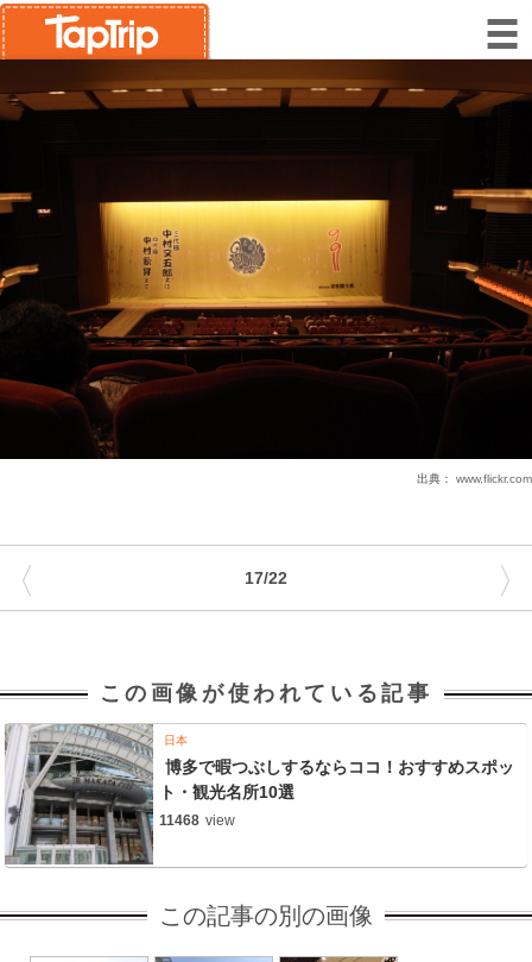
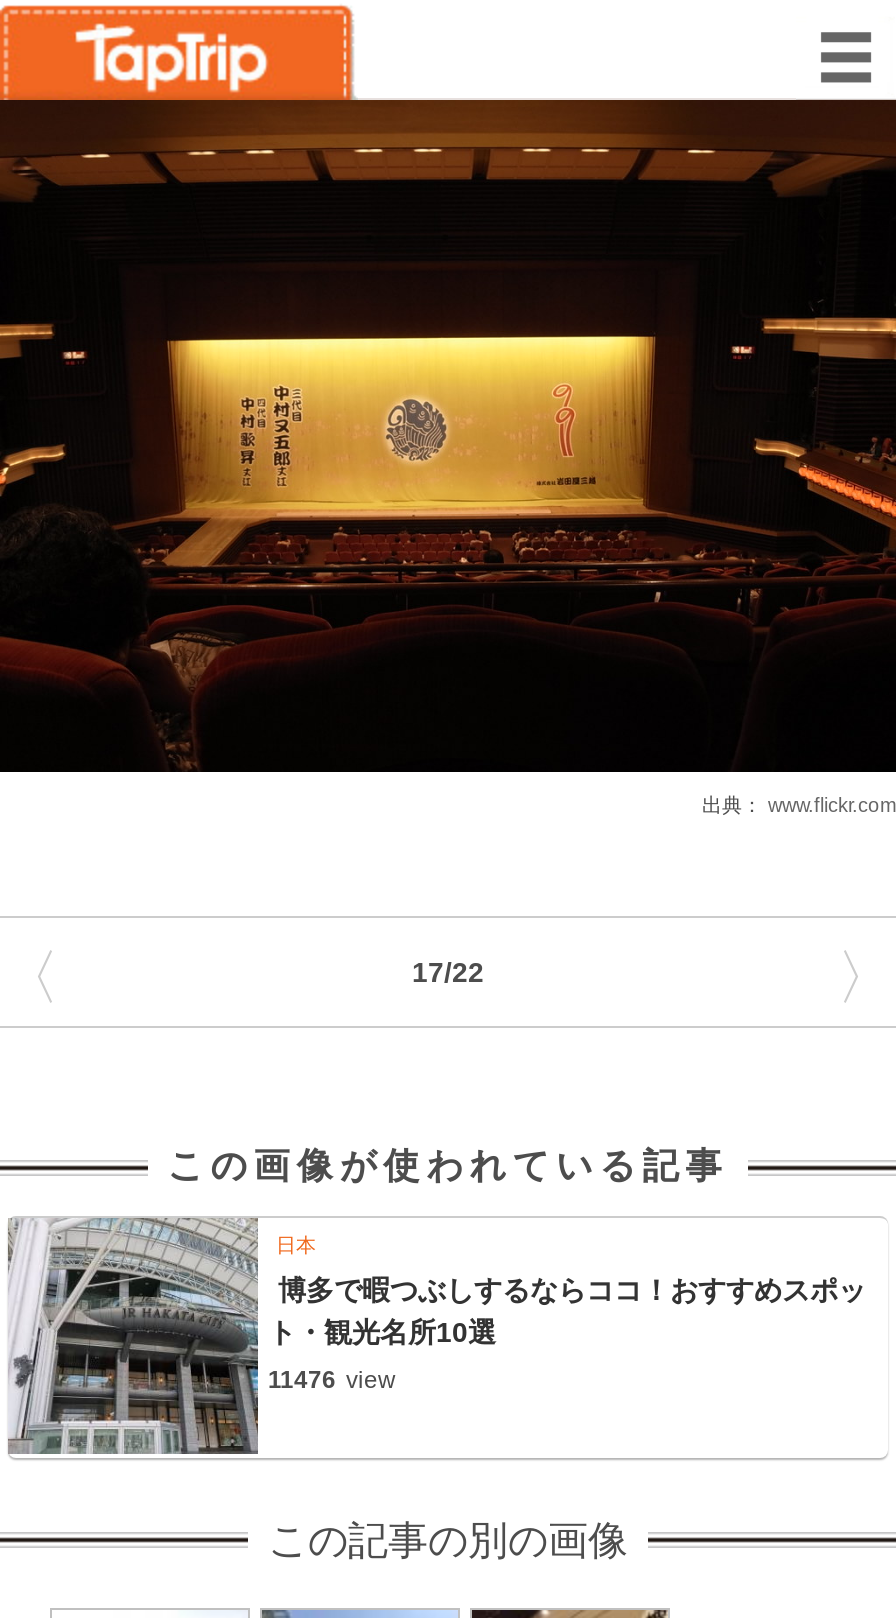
[159,812,235,829] 11468 view -> [268,1366,396,1394] 11476 view

